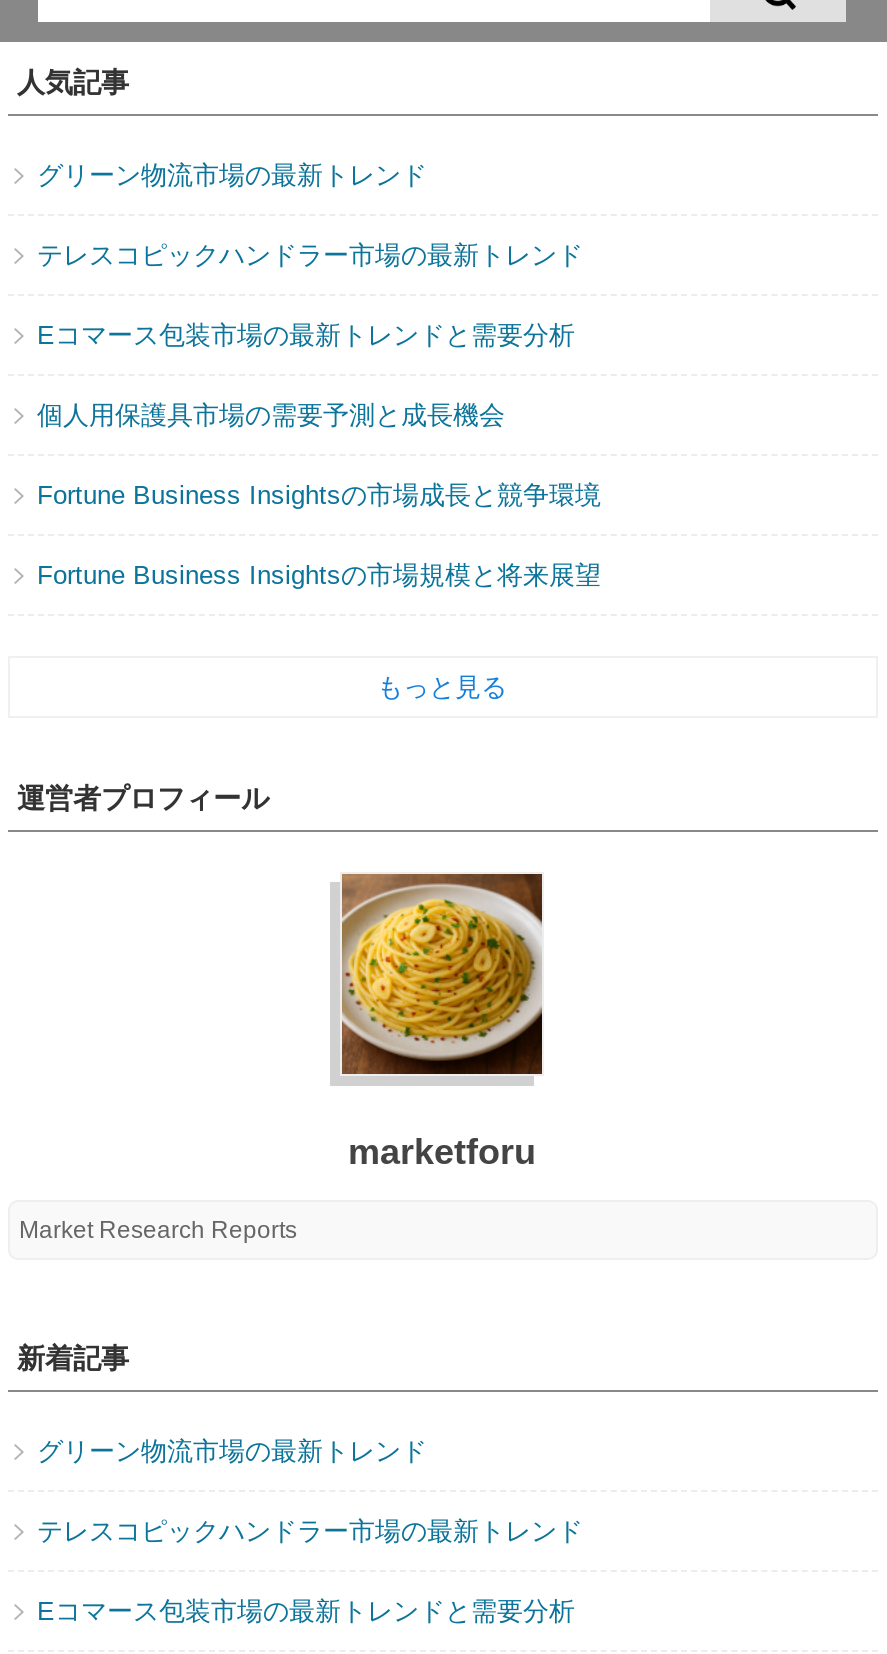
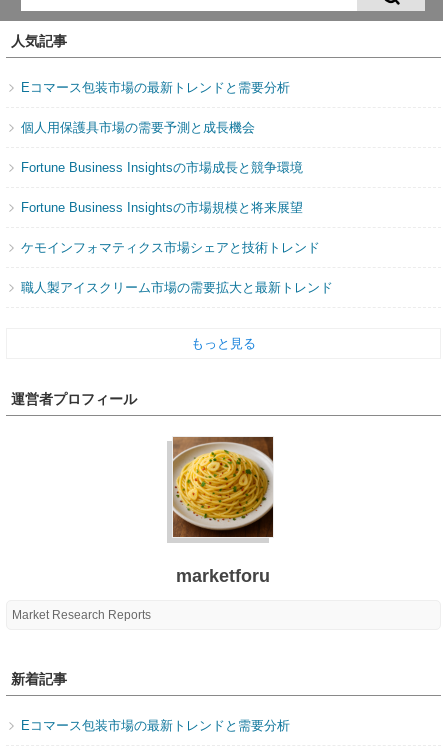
[37,160,583,270] グリーン物流市場の最新トレンド | テレスコピックハンドラー市場の最新トレンド -> none
none -> [20,240,332,295] ケモインフォマティクス市場シェアと技術トレンド | 職人製アイスクリーム市場の需要拡大と最新トレンド
[37,1436,583,1546] グリーン物流市場の最新トレンド | テレスコピックハンドラー市場の最新トレンド -> none

